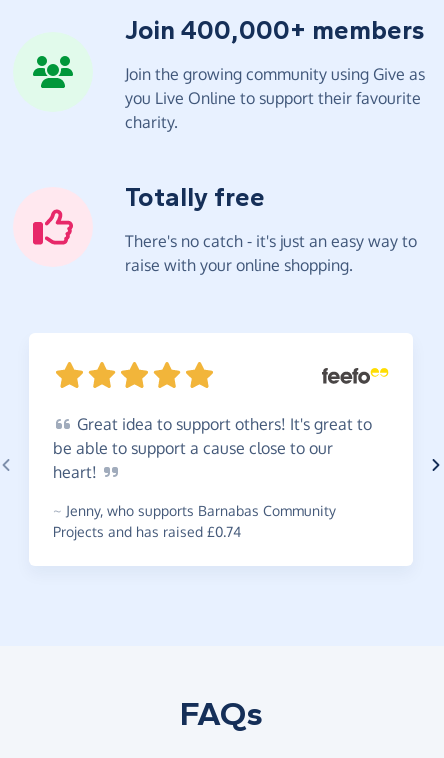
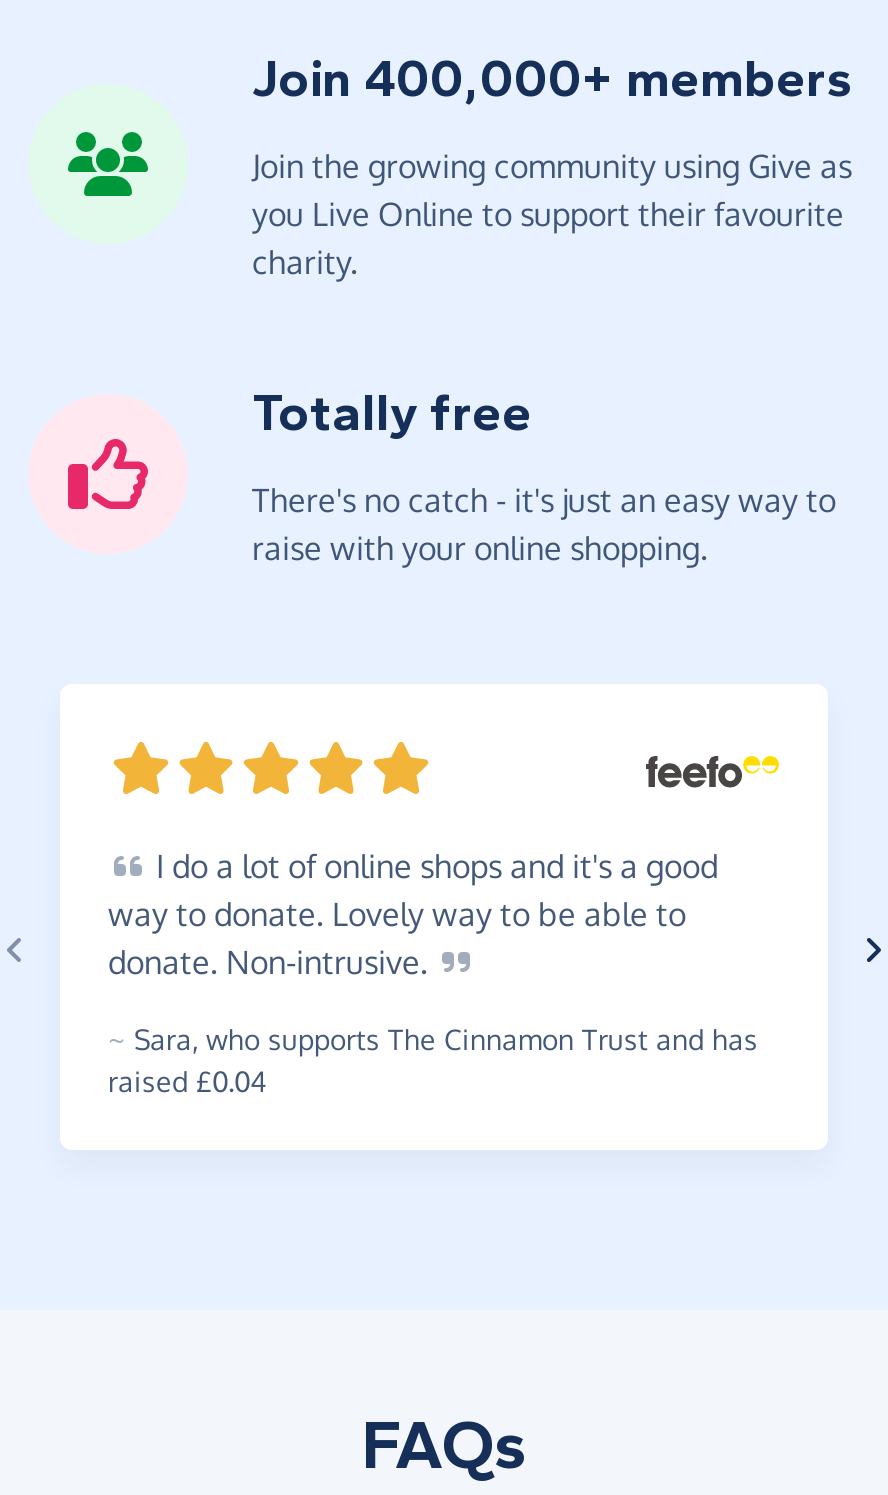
[53,414,372,482] Great idea to support others! It's great to | be able to support a cause close to our | heart! -> [108,846,718,982] I do a lot of online shops and it's a good | way to donate. Lovely way to be able to | donate. Non-intrusive.
[53,502,336,540] ~ Jenny, who supports Barnabas Community | Projects and has raised £0.74 -> [108,1022,758,1098] ~ Sara, who supports The Cinnamon Trust and has | raised £0.04

